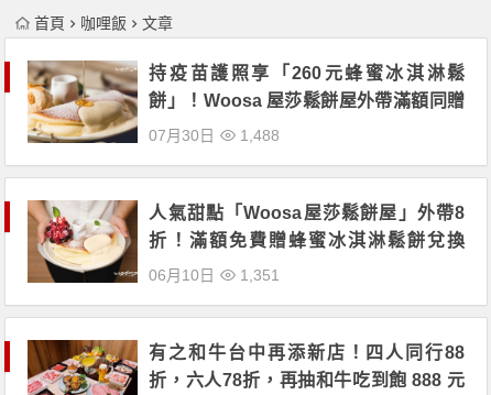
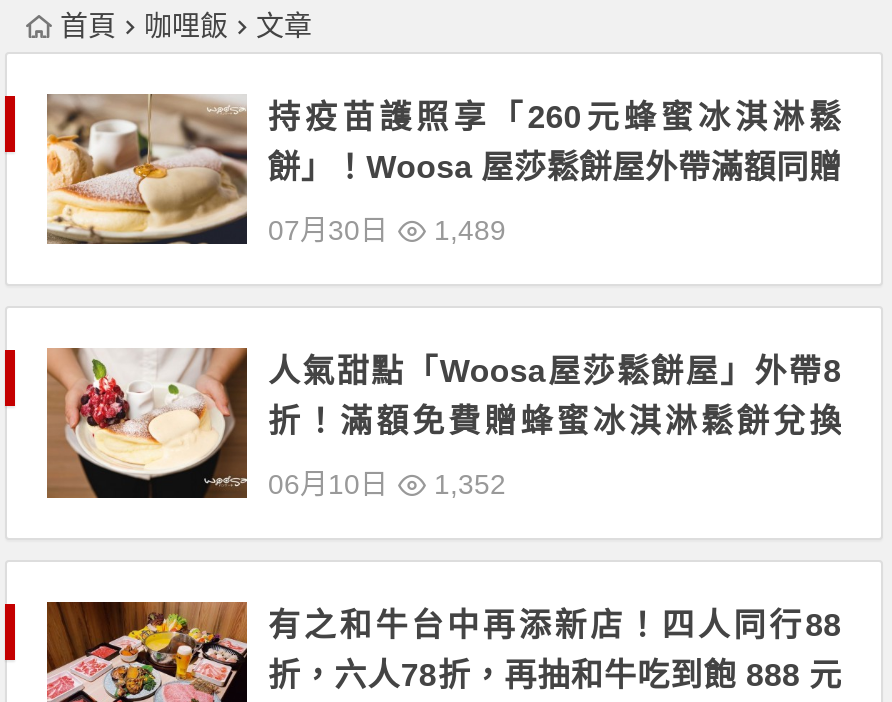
[236,127,280,144] 1,488 -> [426,214,506,246] 1,489
[236,266,280,284] 1,351 -> [426,468,506,500] 1,352

